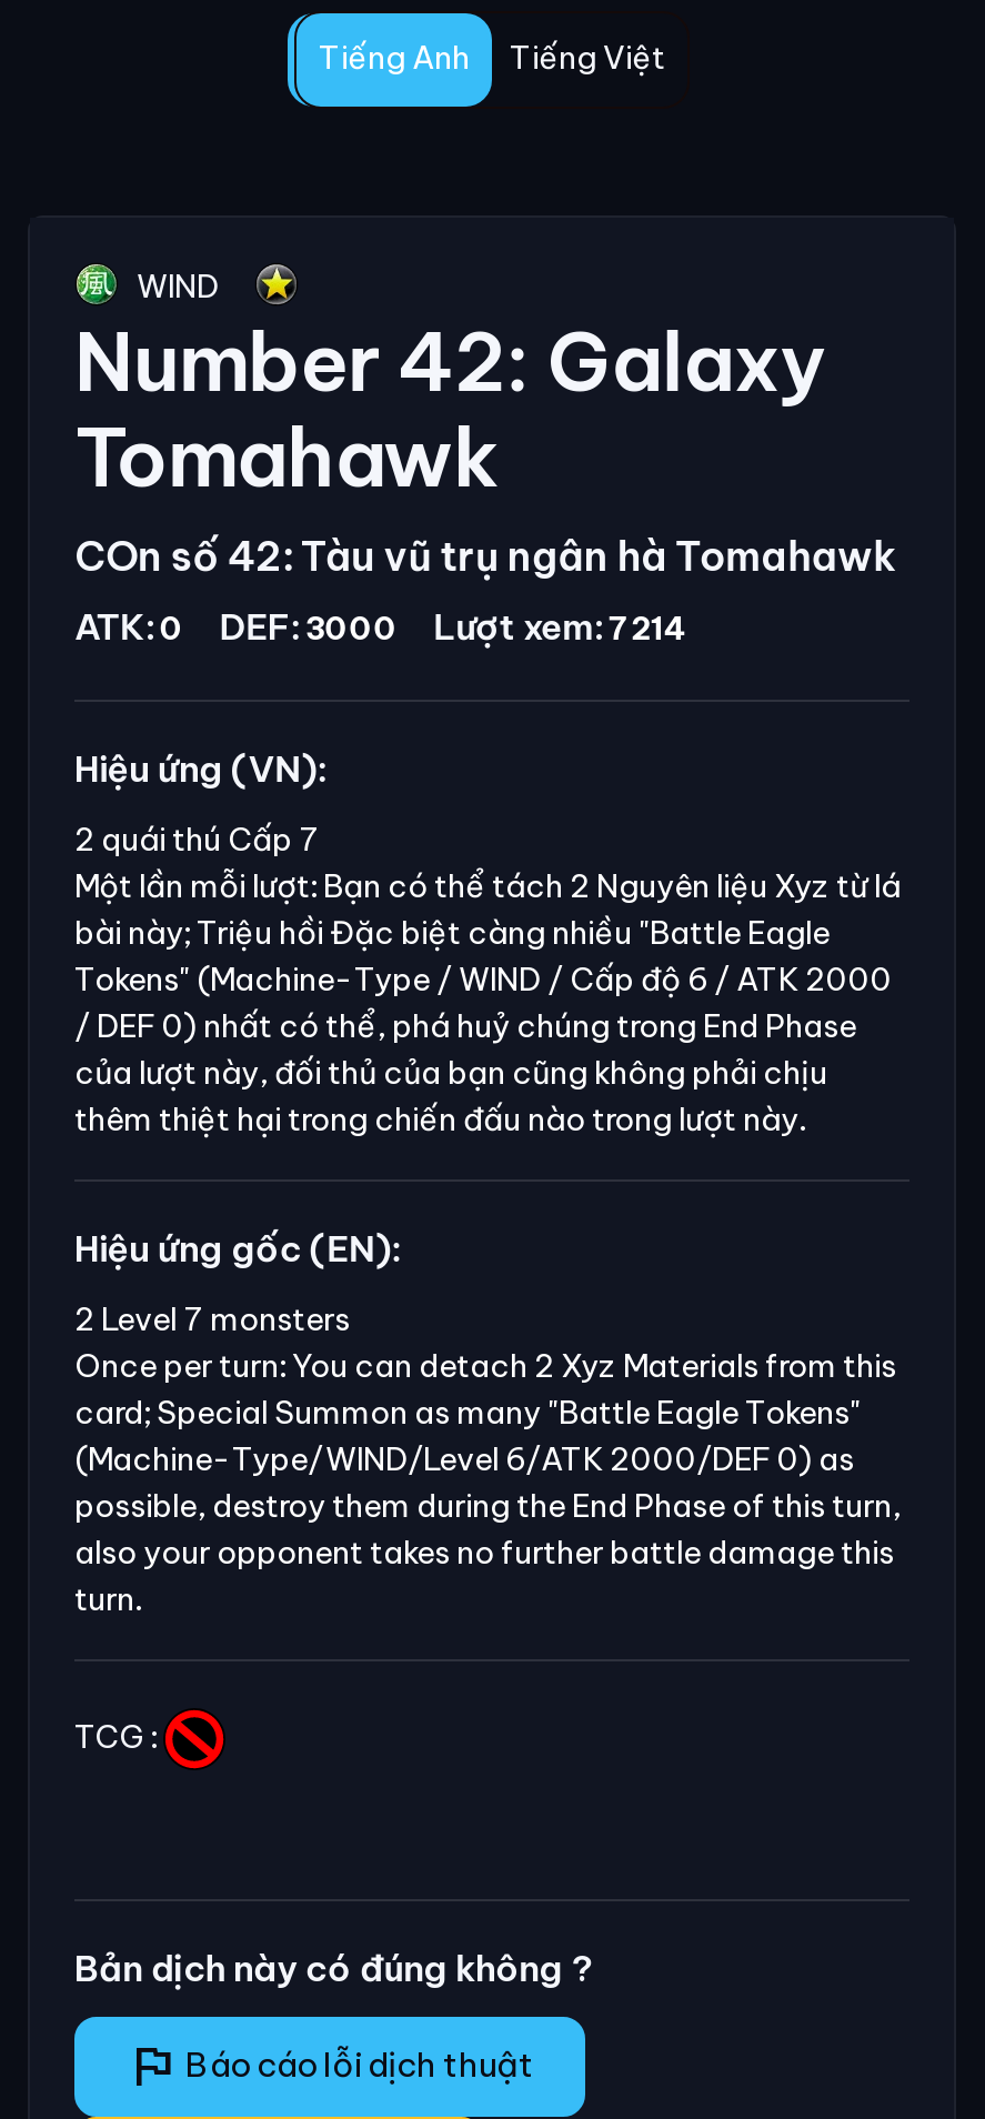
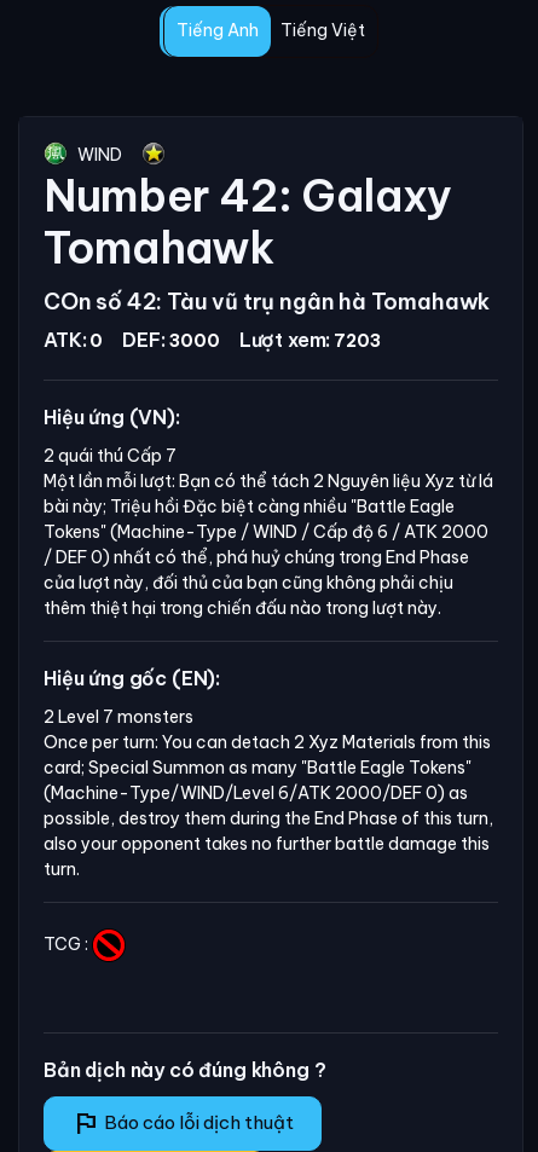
[74,604,688,649] ATK: 0 DEF: 3000 Lượt xem: 7214 -> [44,328,381,352] ATK: 0 DEF: 3000 Lượt xem: 7203

